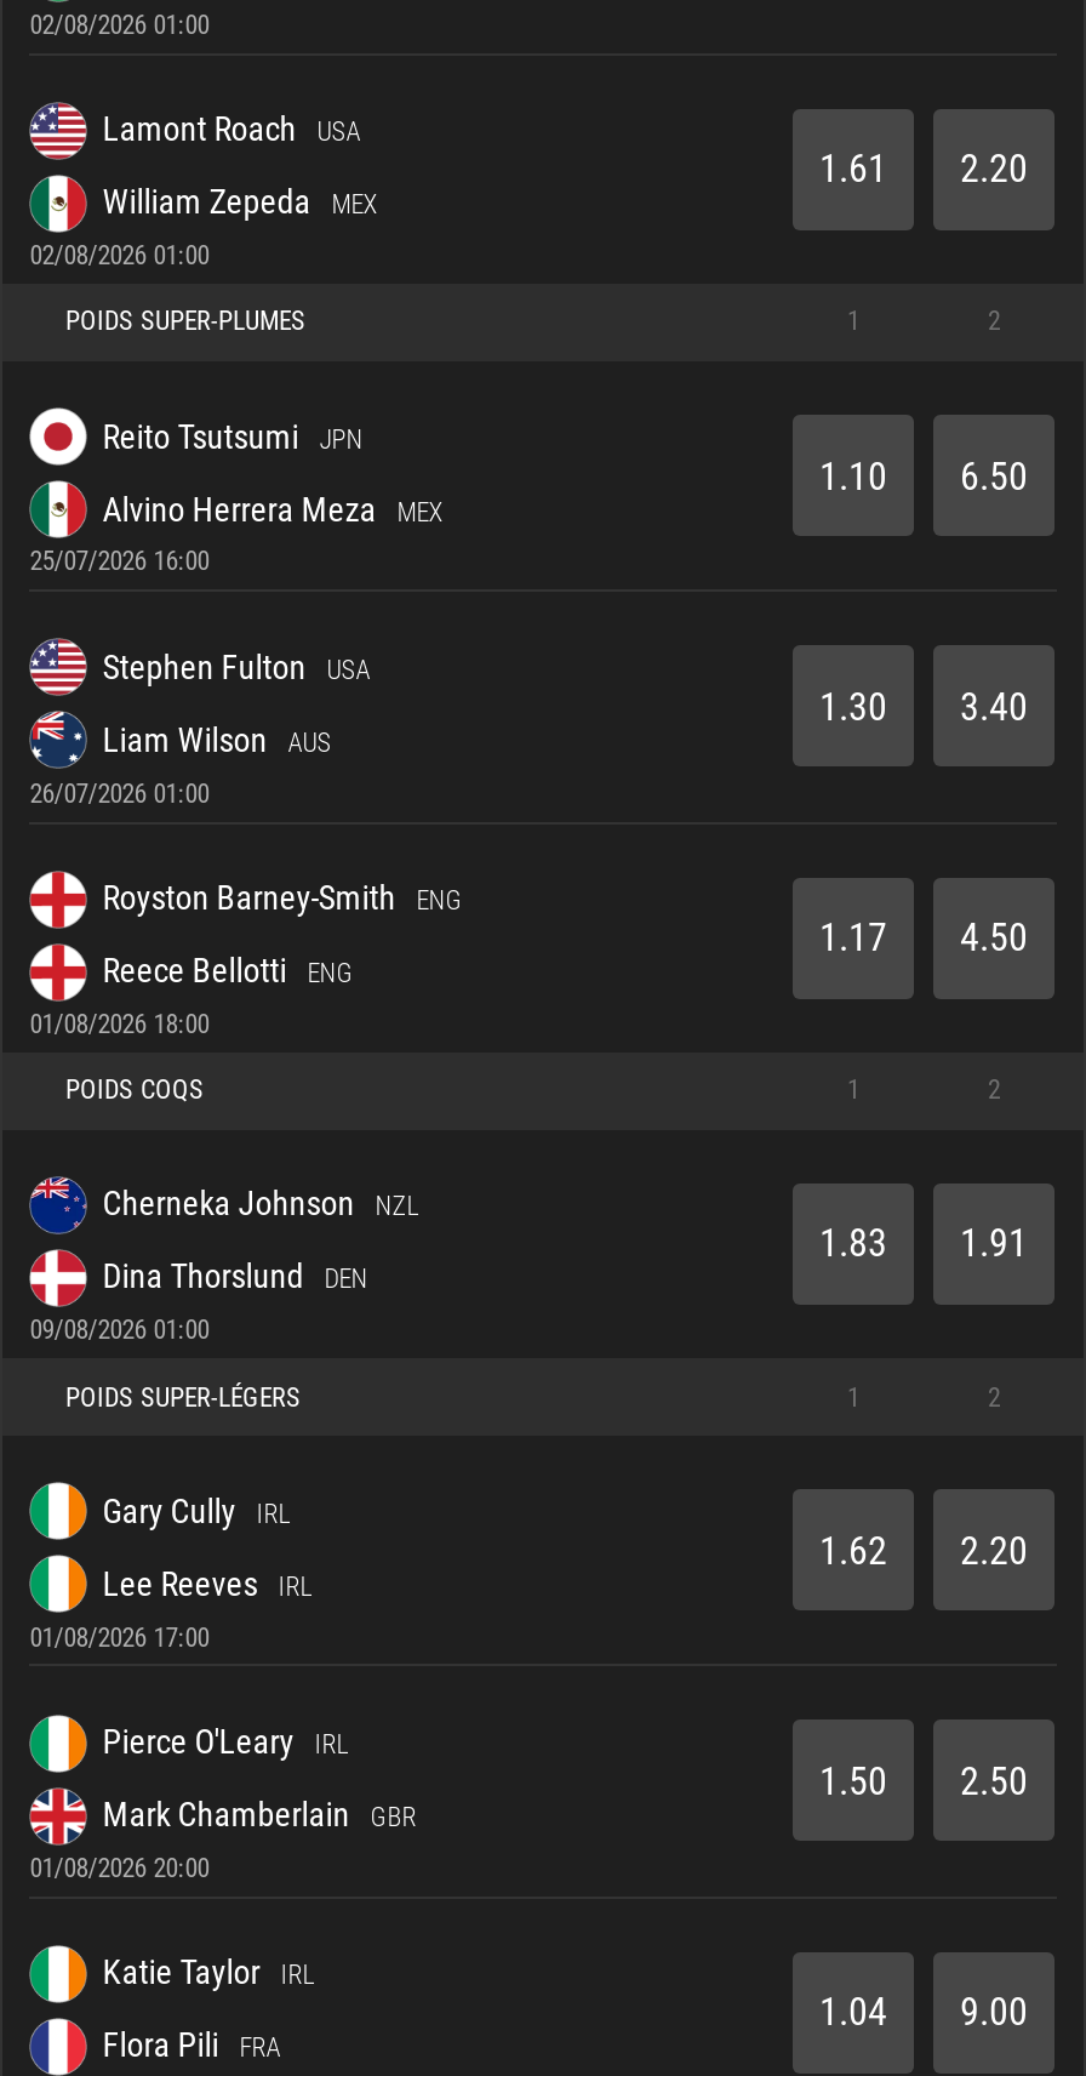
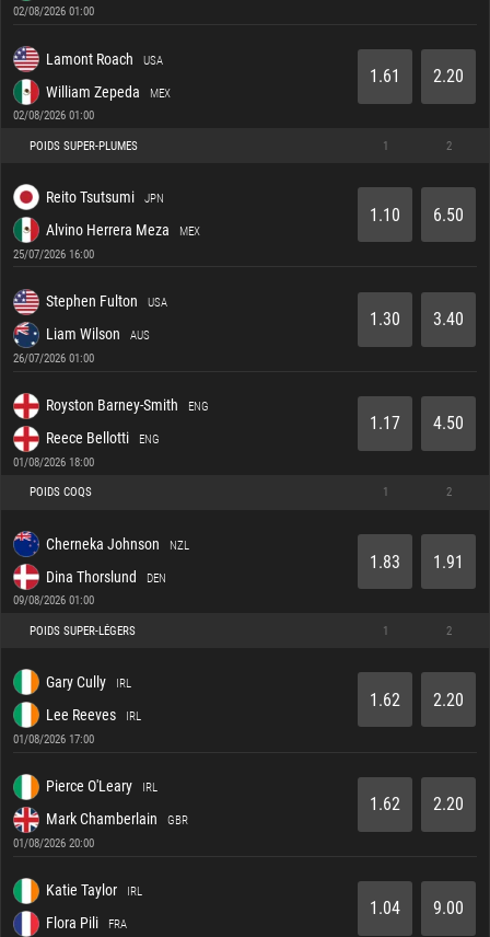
[819,1759,887,1805] 1.50 -> [370,794,400,815] 1.62
[960,1759,1028,1805] 2.50 -> [433,794,464,815] 2.20

